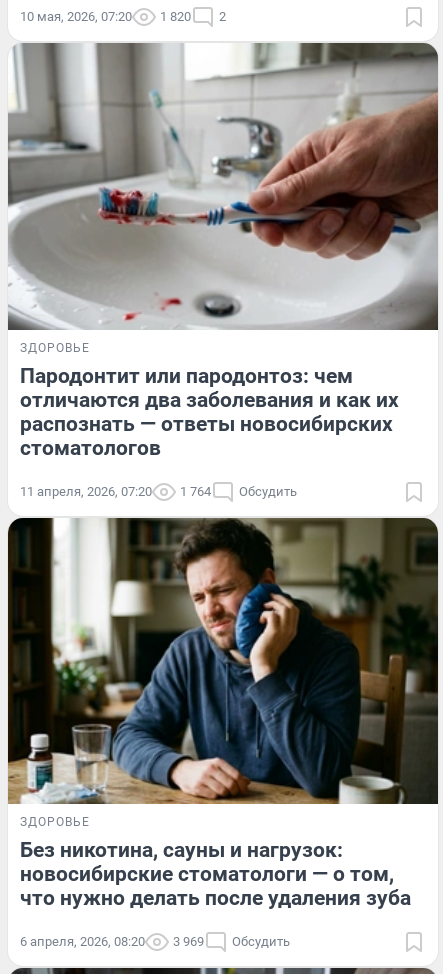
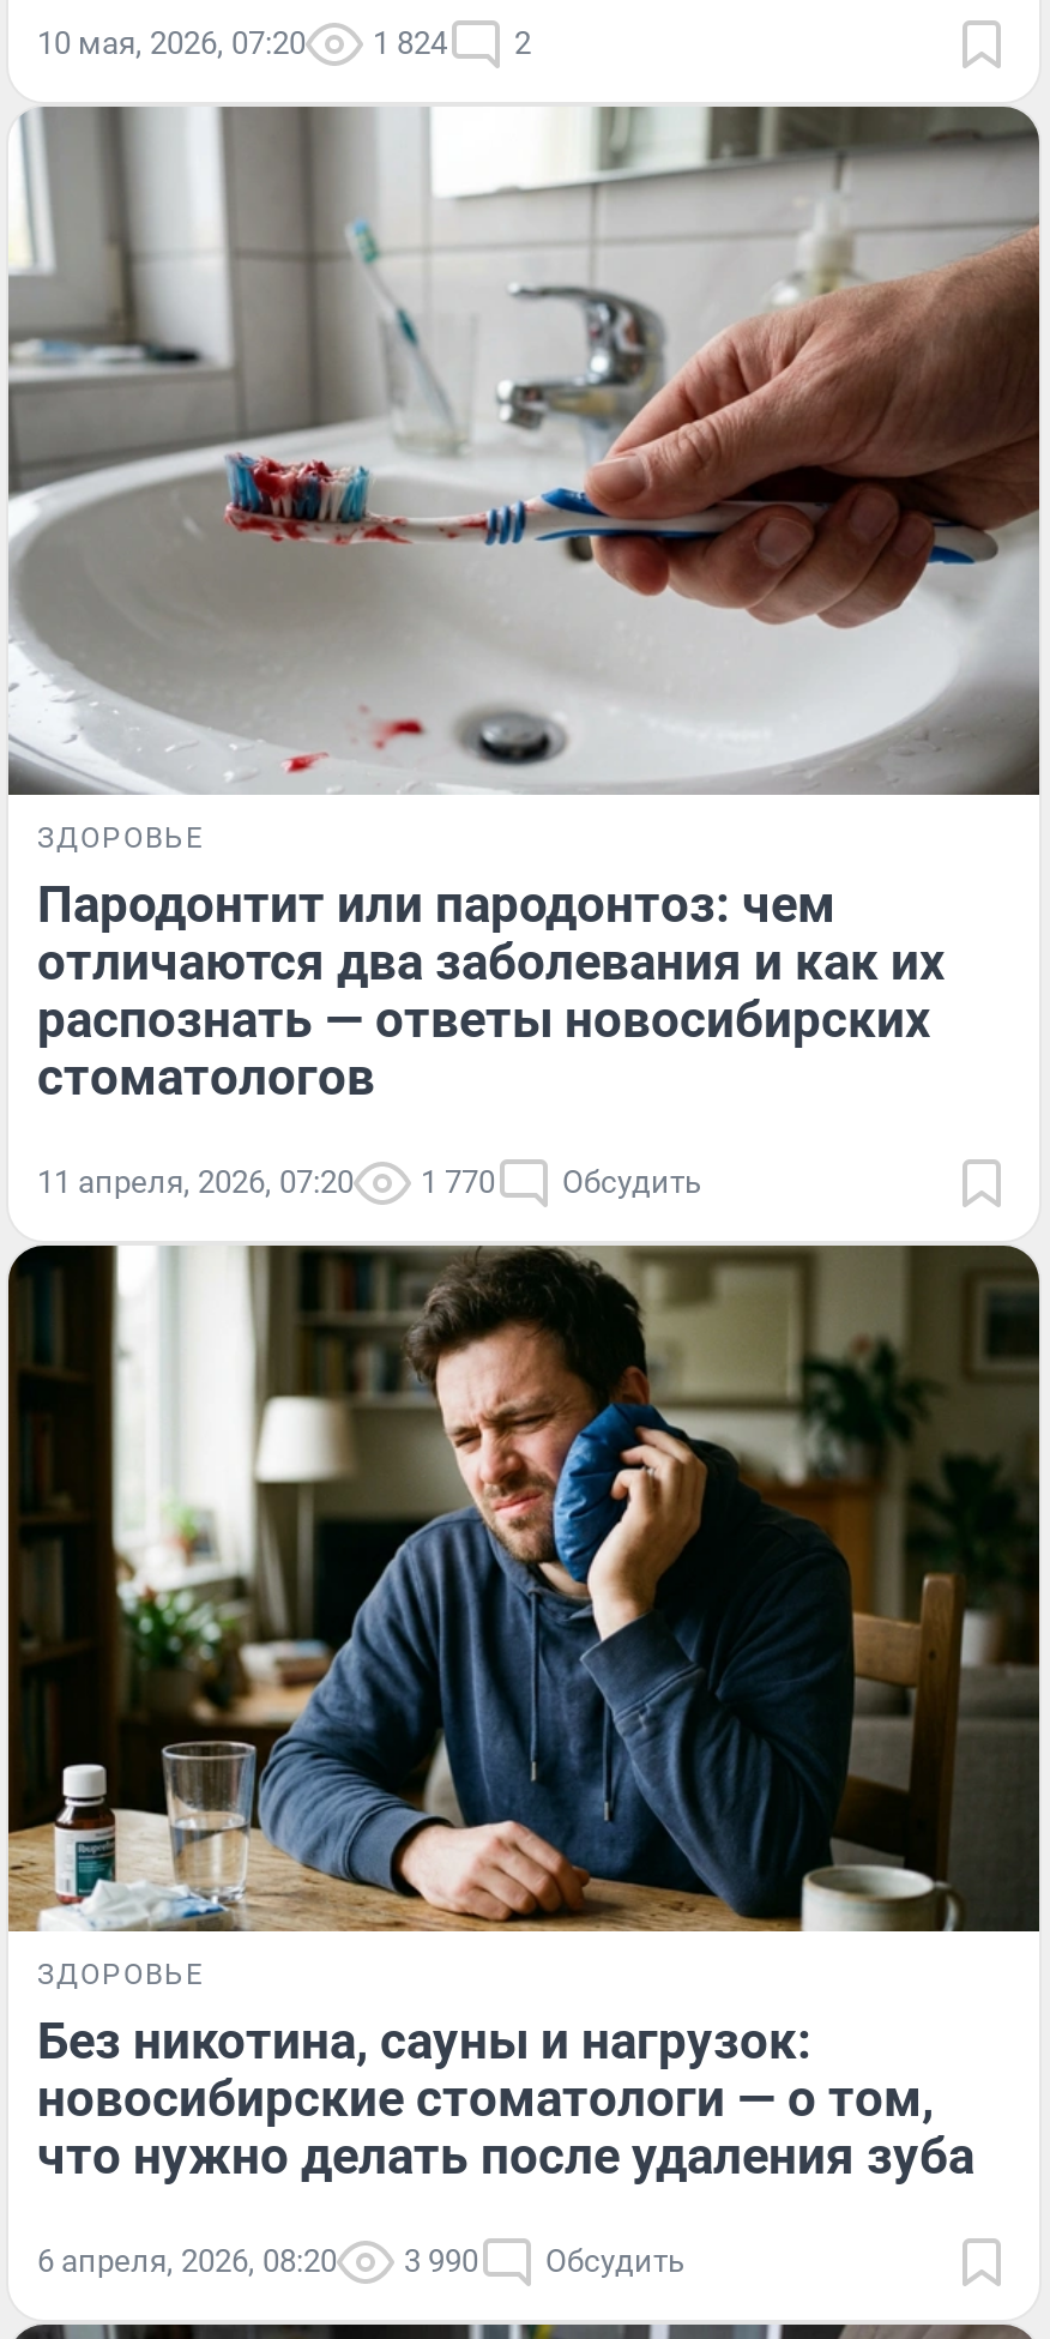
[20,9,226,24] 10 мая, 2026, 07:20 1 820 2 -> [37,25,531,61] 10 мая, 2026, 07:20 1 824 2
[20,484,297,499] 11 апреля, 2026, 07:20 1 764 Обсудить -> [37,1163,701,1199] 11 апреля, 2026, 07:20 1 770 Обсудить
[173,934,204,949] 3 969 -> [404,2244,478,2280] 3 990

